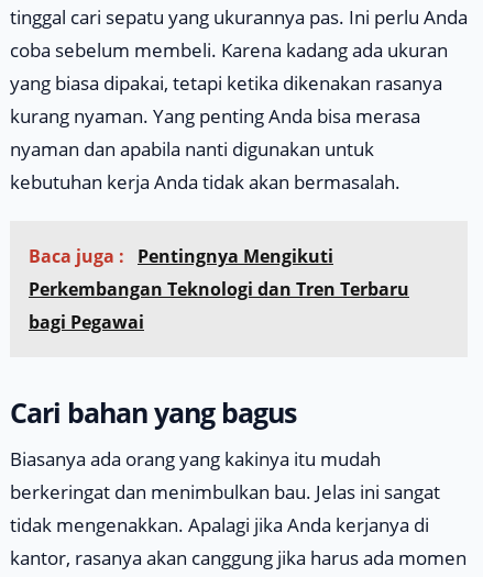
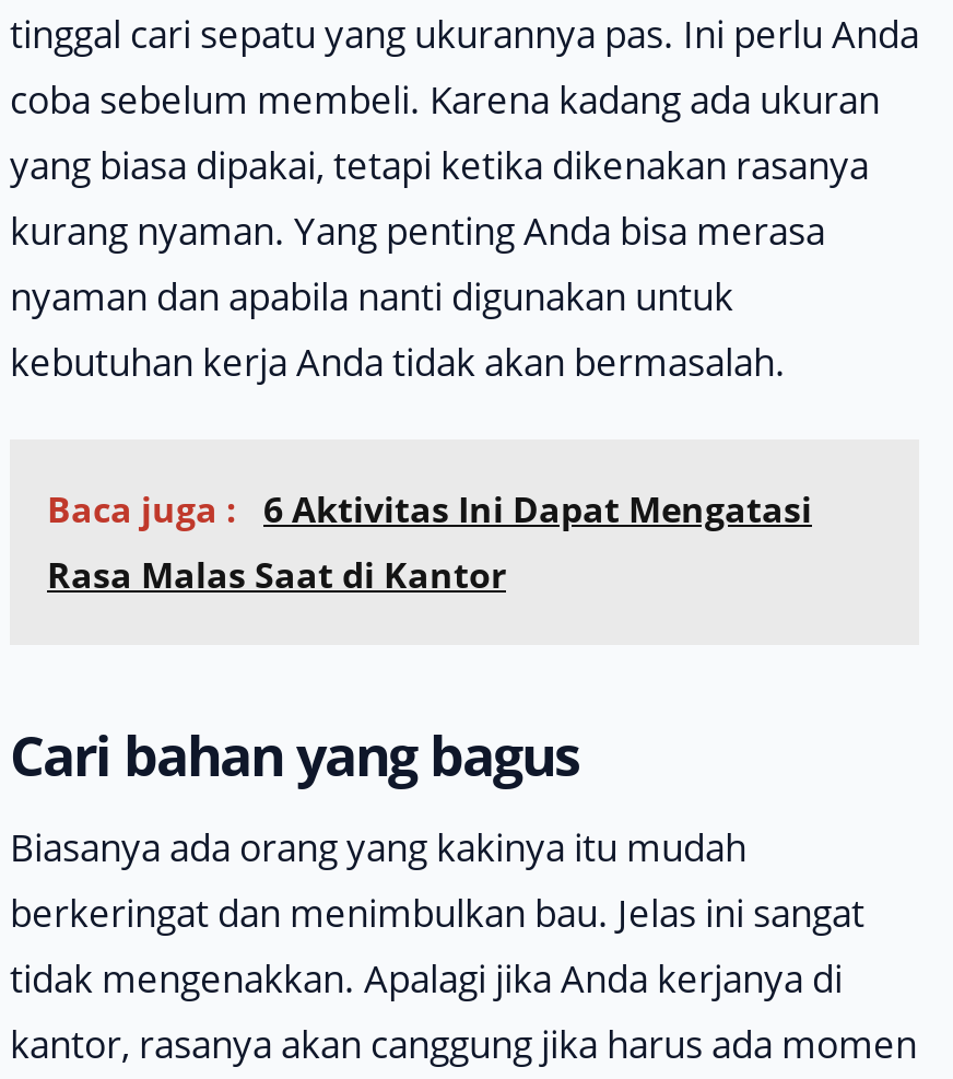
[29,244,409,334] Baca juga : Pentingnya Mengikuti | Perkembangan Teknologi dan Tren Terbaru | bagi Pegawai -> [47,485,812,599] Baca juga : 6 Aktivitas Ini Dapat Mengatasi | Rasa Malas Saat di Kantor

